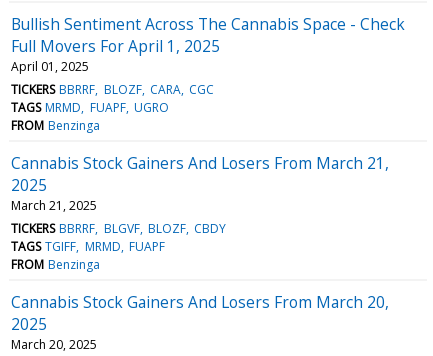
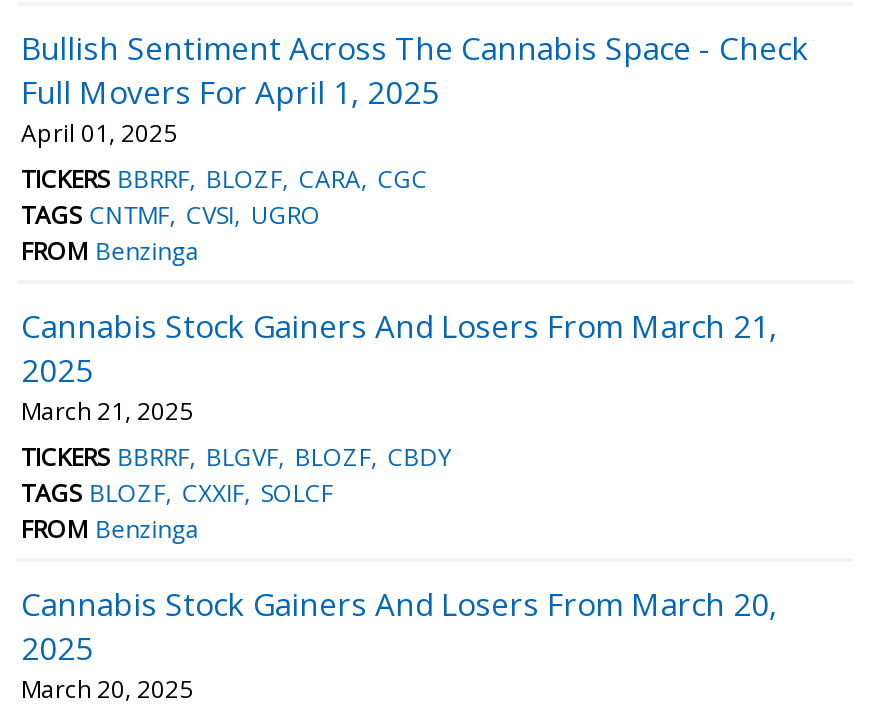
[11,99,169,116] TAGS MRMD FUAPF UGRO -> [21,198,321,232] TAGS CNTMF CVSI UGRO
[11,238,165,255] TAGS TGIFF MRMD FUAPF -> [21,476,333,510] TAGS BLOZF CXXIF SOLCF

